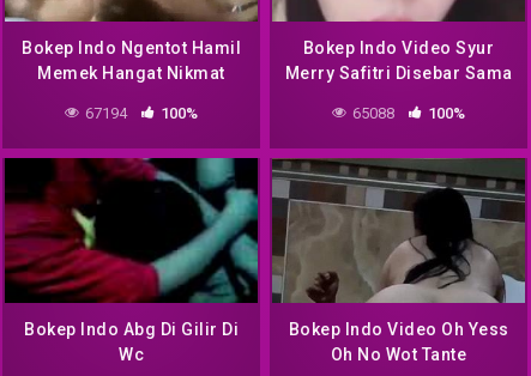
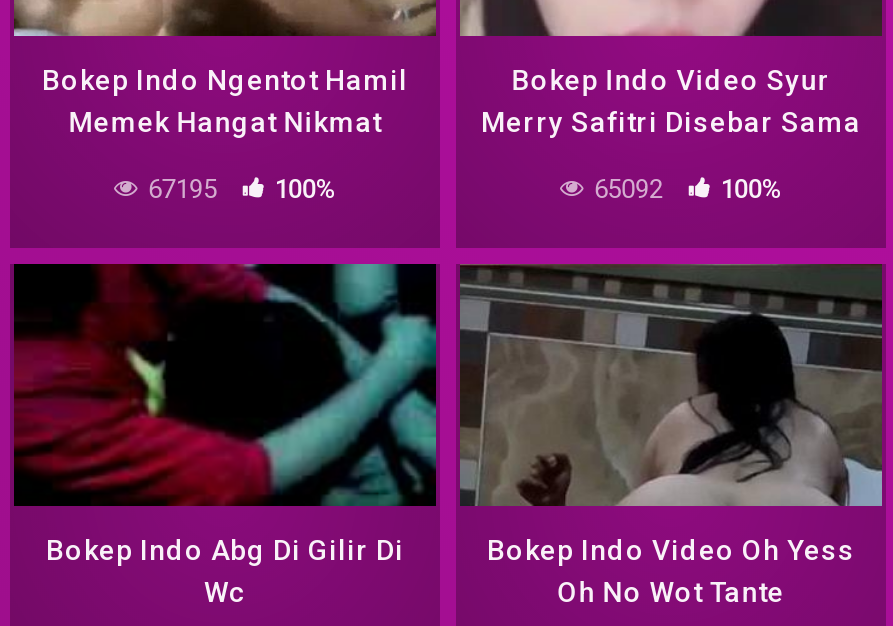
[82,105,198,123] 67194 100% -> [142,175,336,205] 67195 100%
[349,105,465,123] 65088 100% -> [588,175,782,205] 65092 100%

